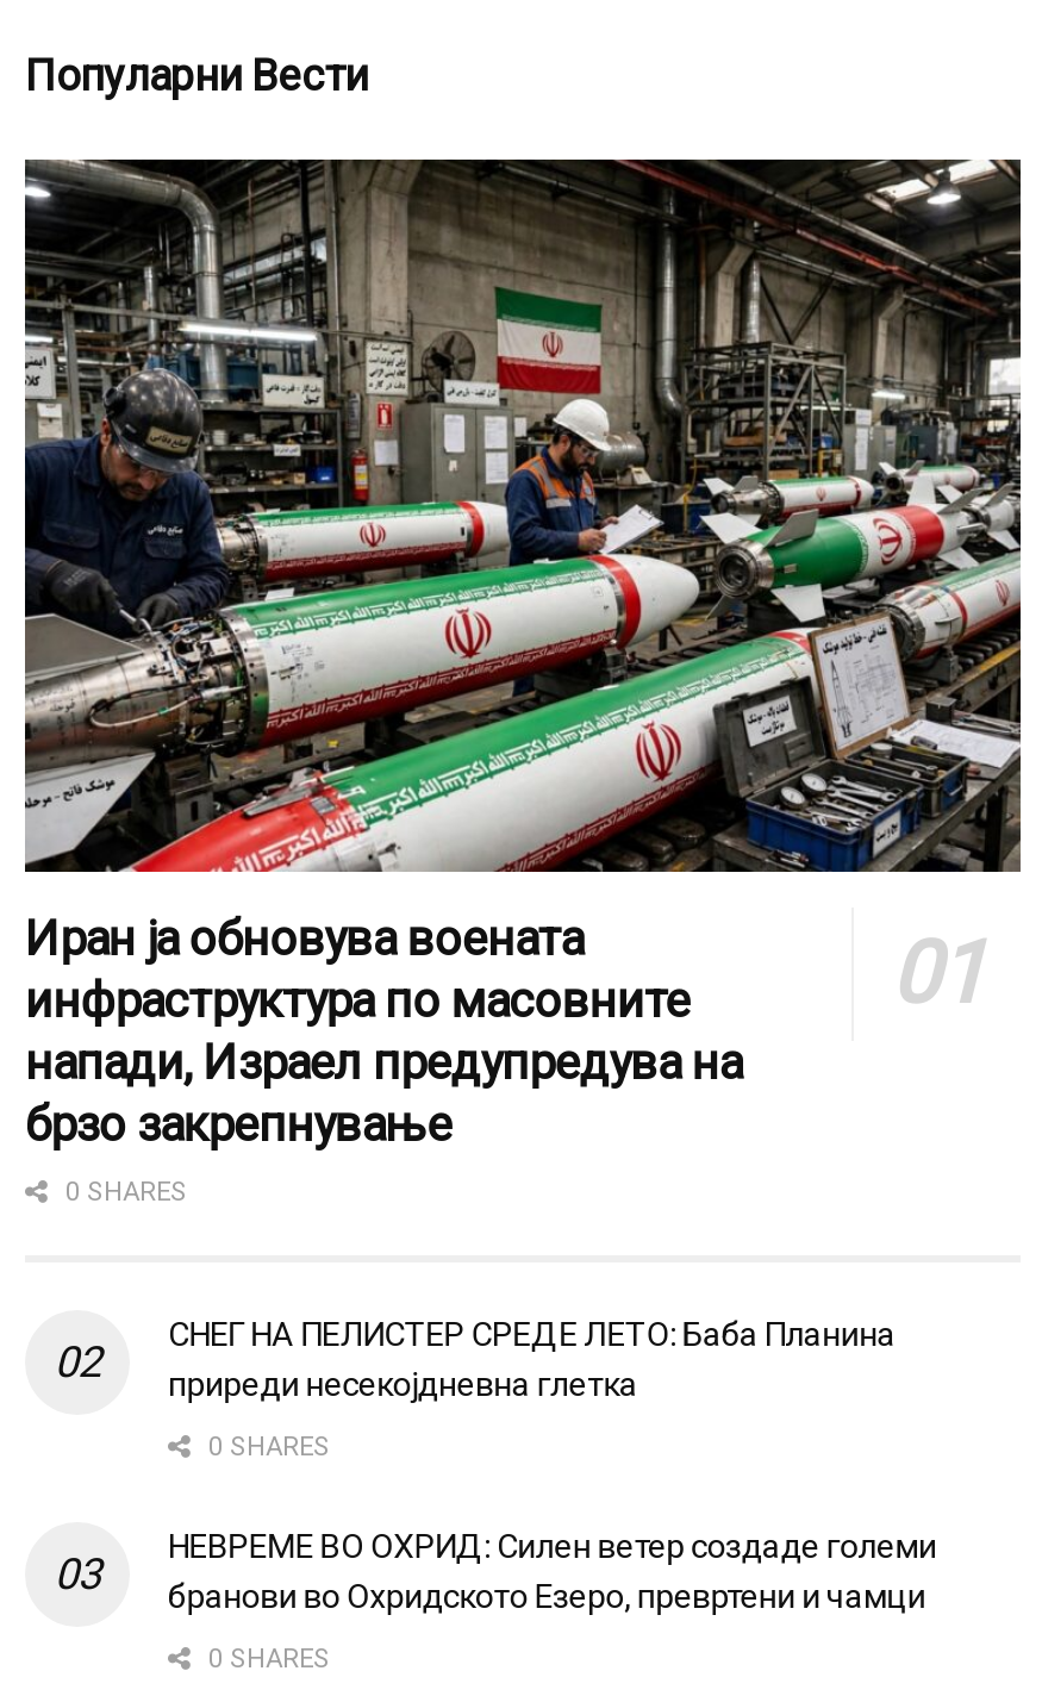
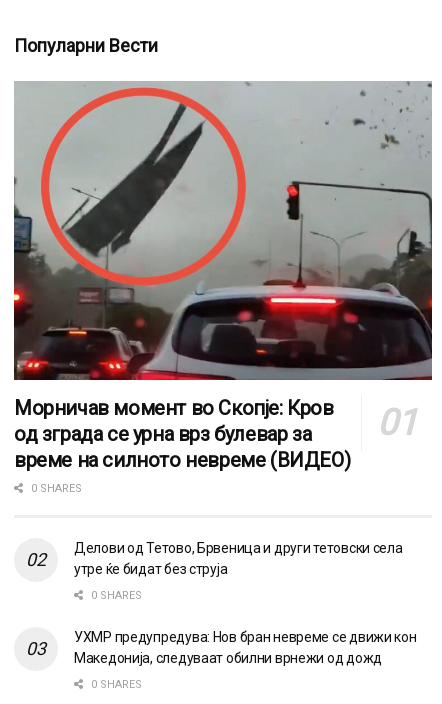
[25,160,1021,1153] [image] | Иран ја обновува воената | инфраструктура по масовните | напади, Израел предупредува на | брзо закрепнување -> [13,81,433,472] [image] | Морничав момент во Скопје: Кров | од зграда се урна врз булевар за | време на силното невреме (ВИДЕО)
[168,1315,896,1403] СНЕГ НА ПЕЛИСТЕР СРЕДЕ ЛЕТО: Баба Планина | приреди несекојдневна глетка -> [74,540,403,577] Делови од Тетово, Брвеница и други тетовски села | утре ќе бидат без струја
[168,1527,936,1615] НЕВРЕМЕ ВО ОХРИД: Силен ветер создаде големи | бранови во Охридското Езеро, превртени и чамци -> [74,629,417,666] УХМР предупредува: Нов бран невреме се движи кон | Македонија, следуваат обилни врнежи од дожд

